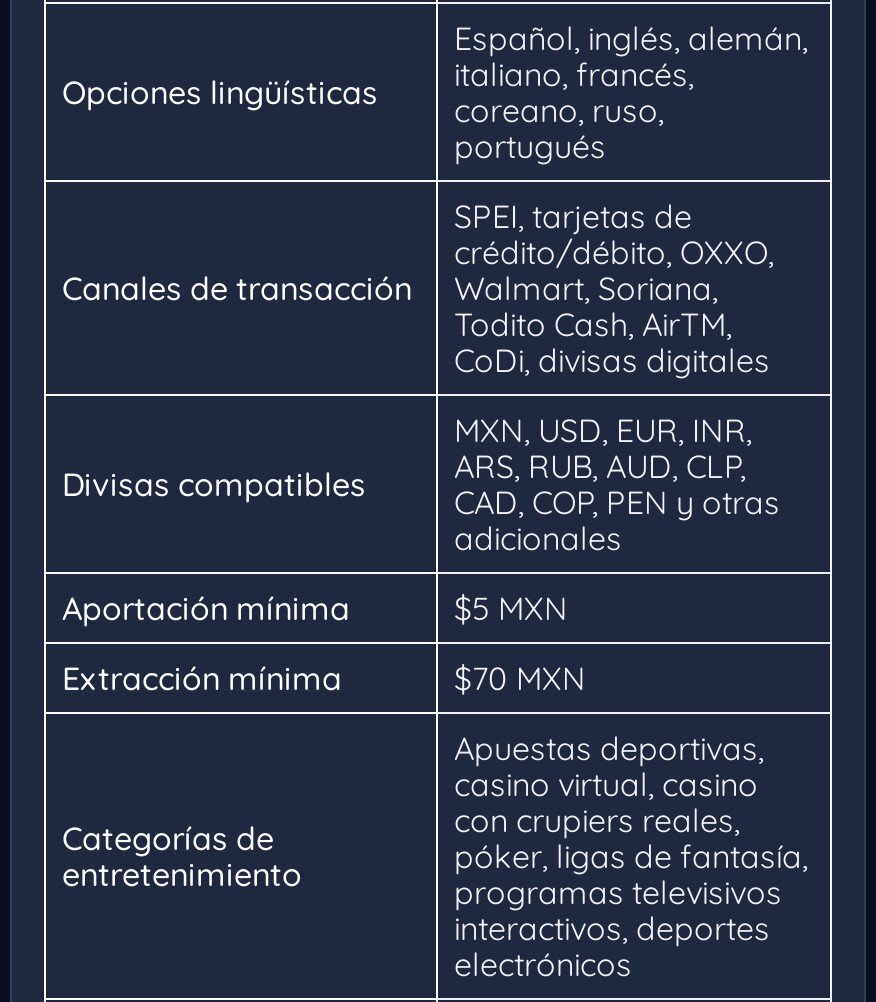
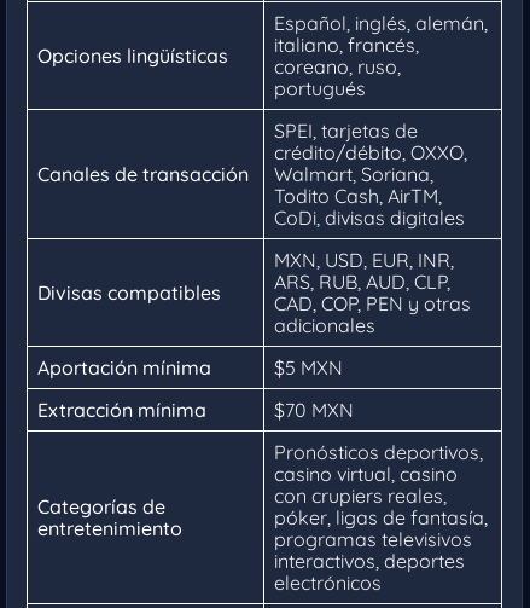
[454,728,764,768] Apuestas deportivas, -> [274,440,483,465] Pronósticos deportivos,

